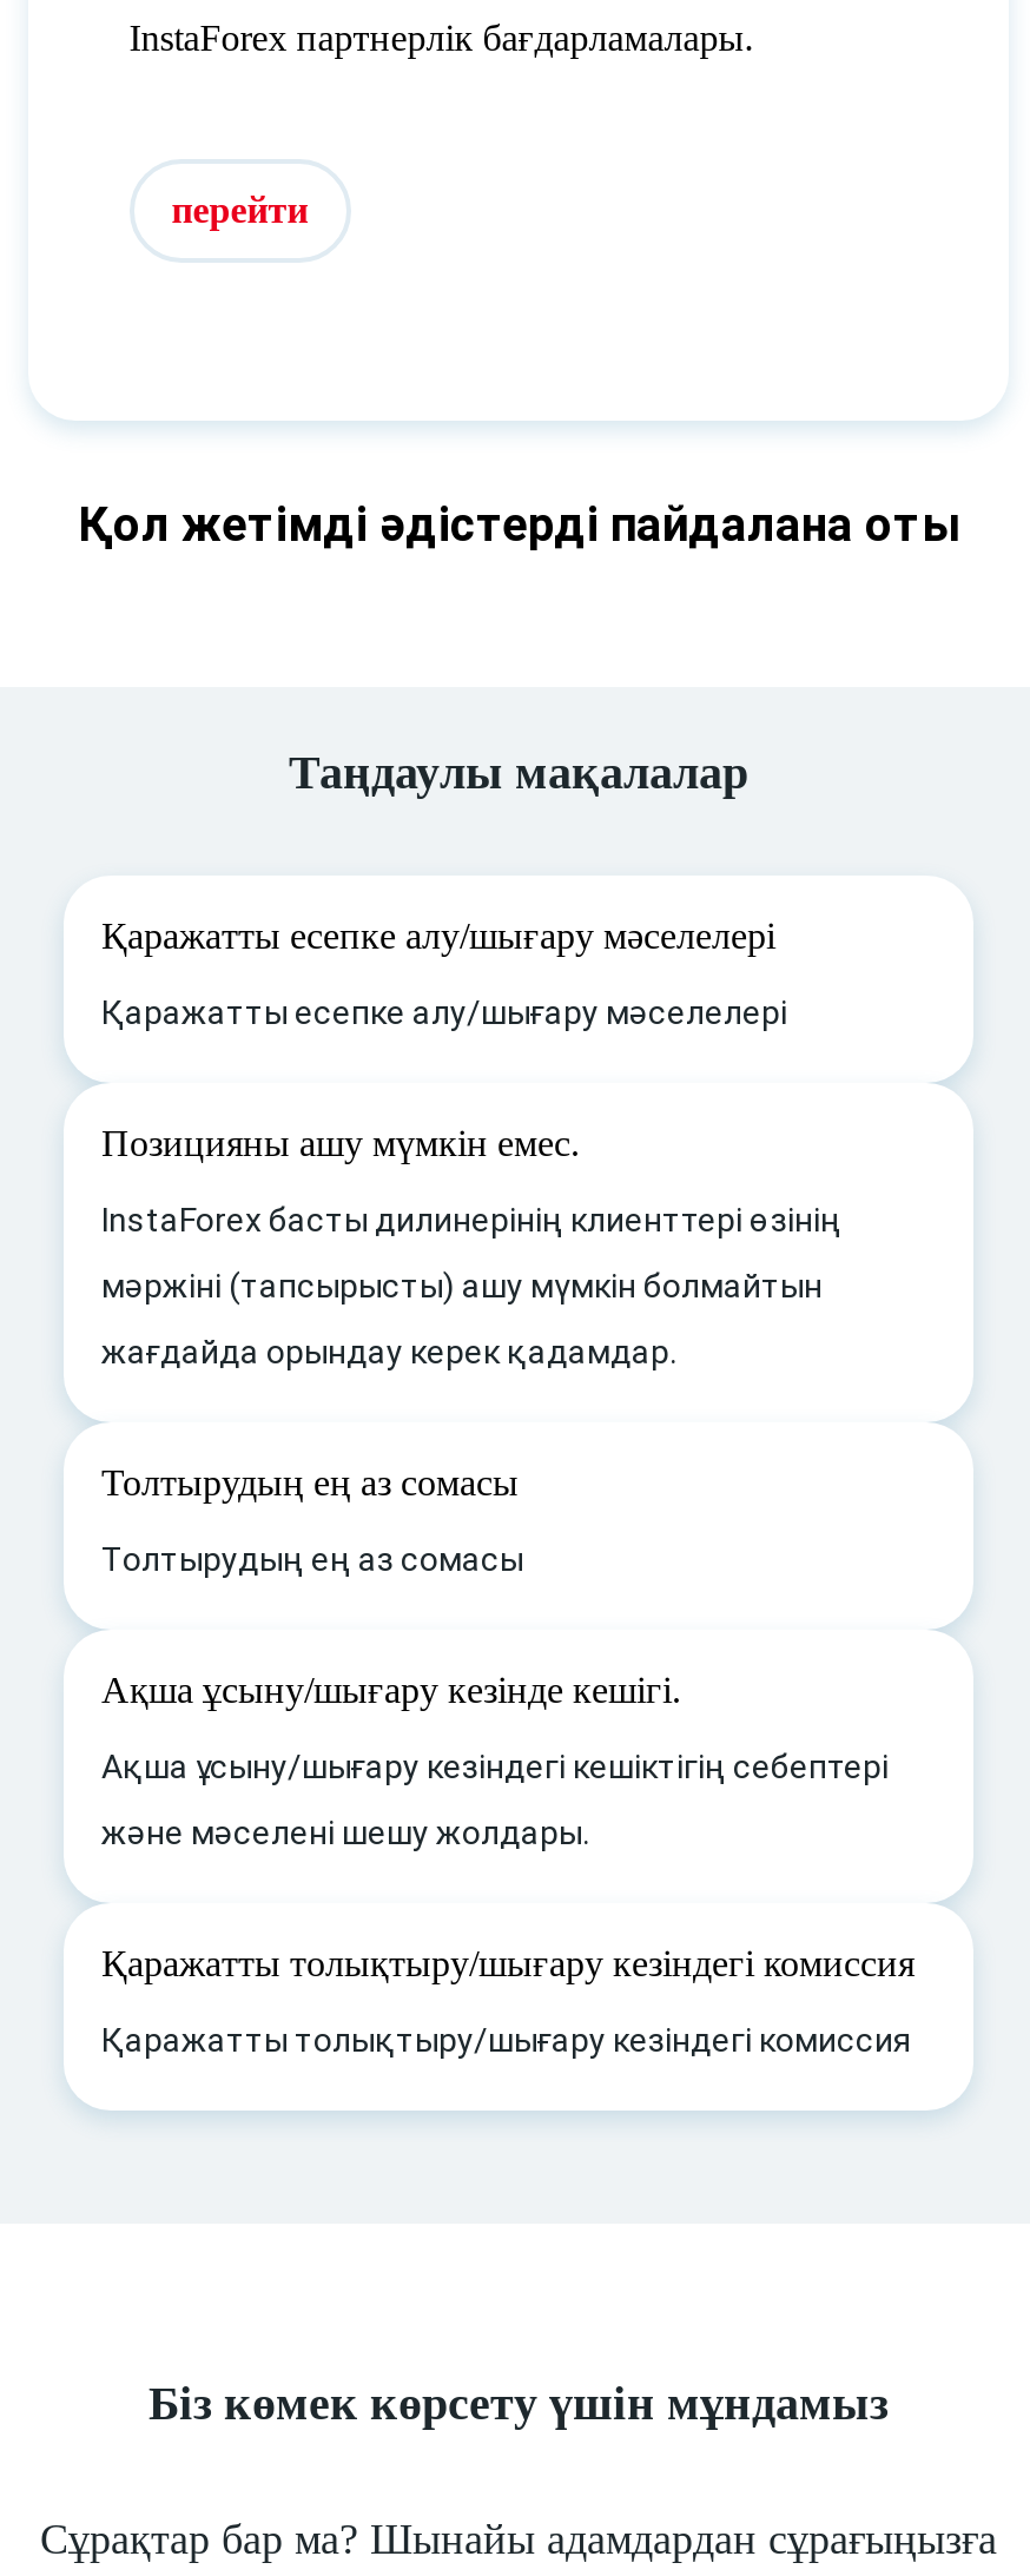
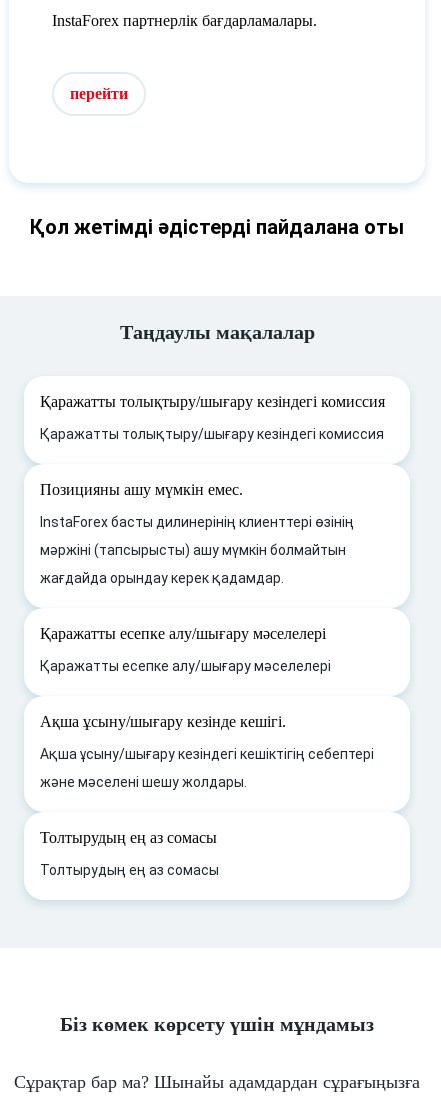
[101,916,775,956] Қаражатты есепке алу/шығару мәселелері -> [40,393,385,410] Қаражатты толықтыру/шығару кезіндегі комиссия
[101,994,787,1031] Қаражатты есепке алу/шығару мәселелері -> [40,426,384,442] Қаражатты толықтыру/шығару кезіндегі комиссия
[101,1463,519,1503] Толтырудың ең аз сомасы -> [40,625,326,642] Қаражатты есепке алу/шығару мәселелері
[101,1540,523,1578] Толтырудың ең аз сомасы -> [40,658,331,674] Қаражатты есепке алу/шығару мәселелері
[101,1943,915,1983] Қаражатты толықтыру/шығару кезіндегі комиссия -> [40,829,217,846] Толтырудың ең аз сомасы
[101,2021,912,2059] Қаражатты толықтыру/шығару кезіндегі комиссия -> [40,862,219,878] Толтырудың ең аз сомасы

